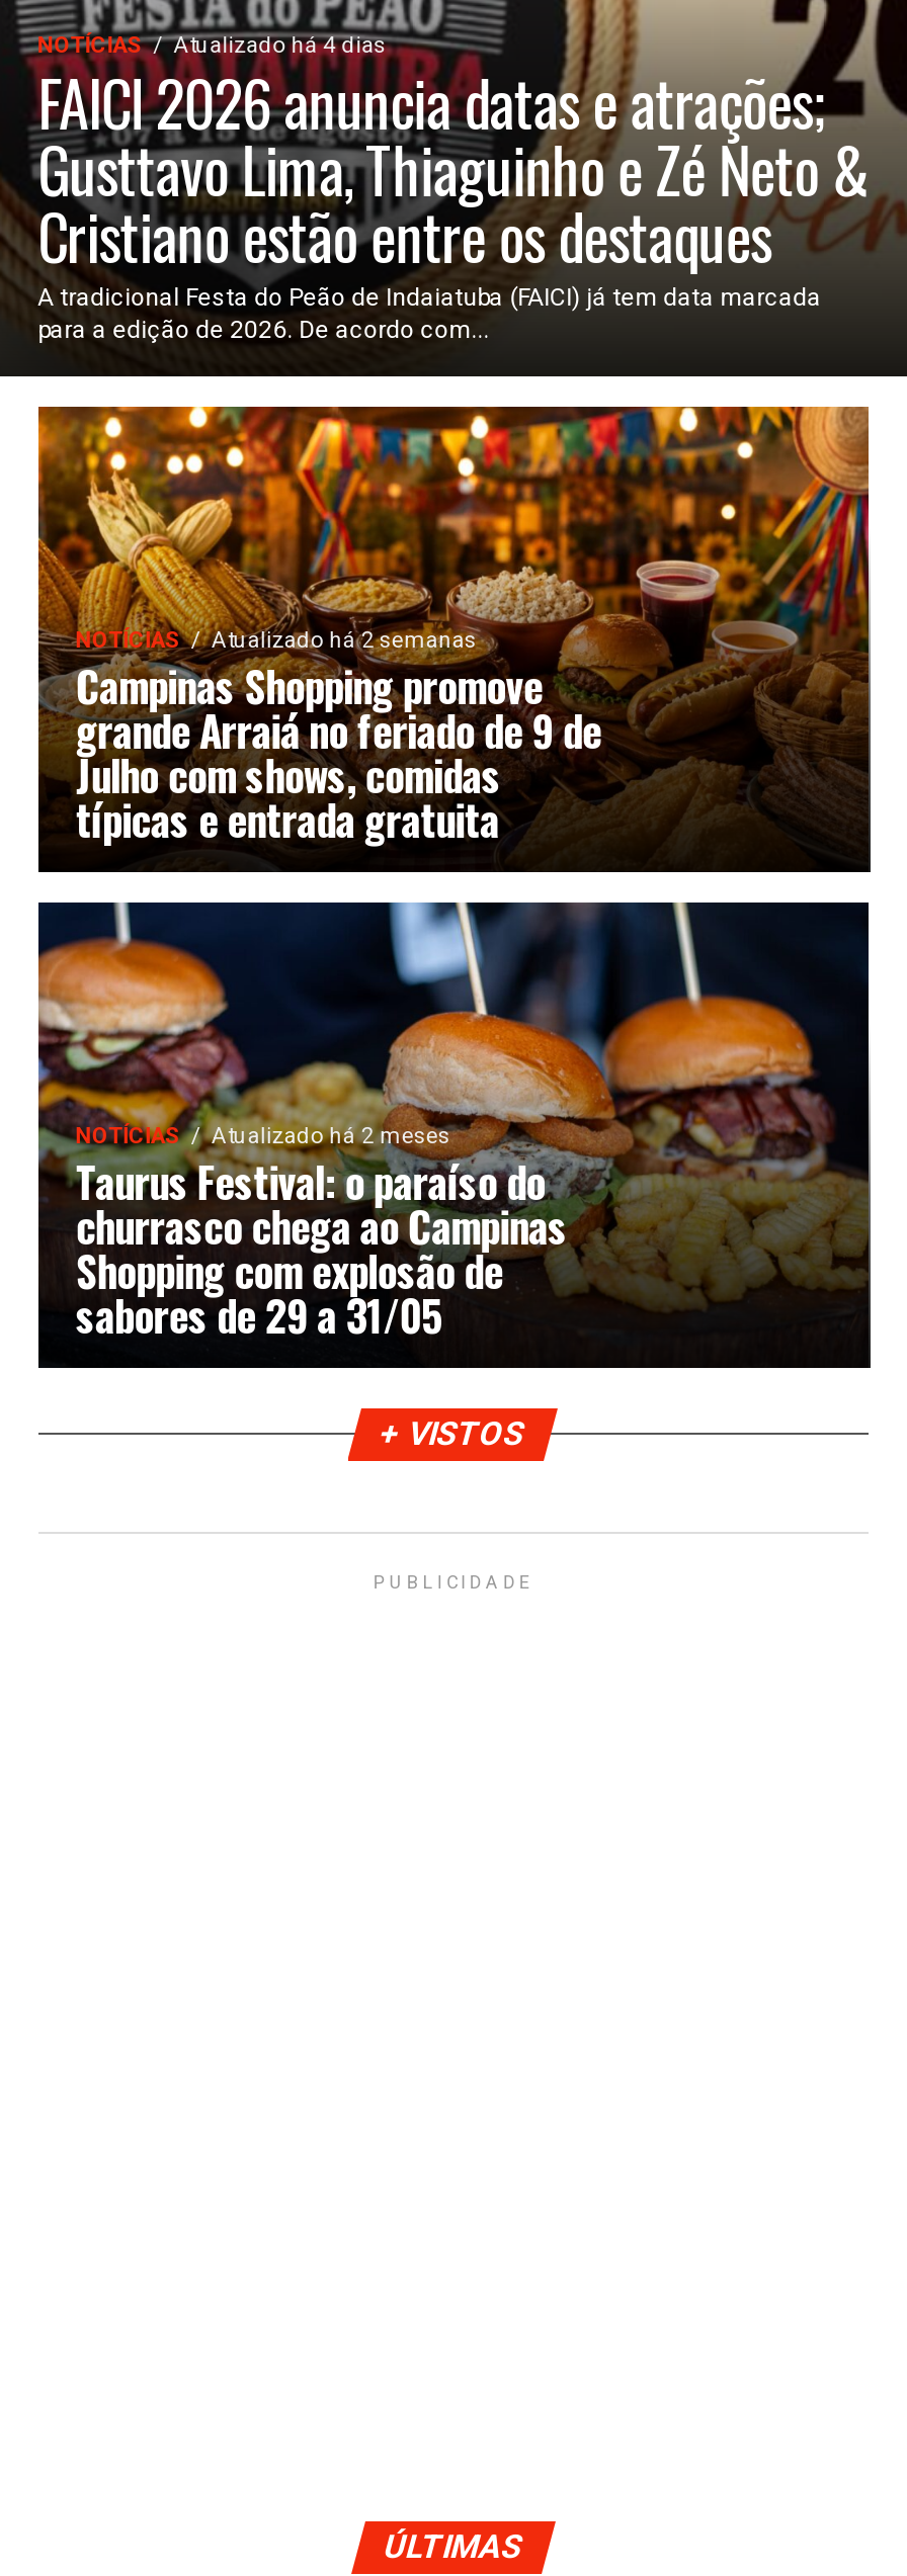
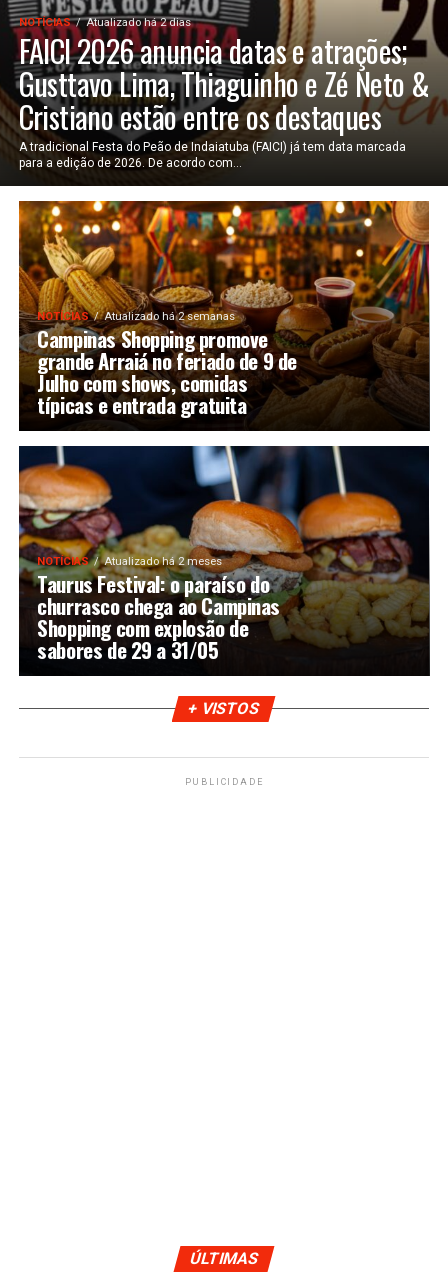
[174,32,386,59] Atualizado há 4 dias -> [86,16,191,29] Atualizado há 2 dias

